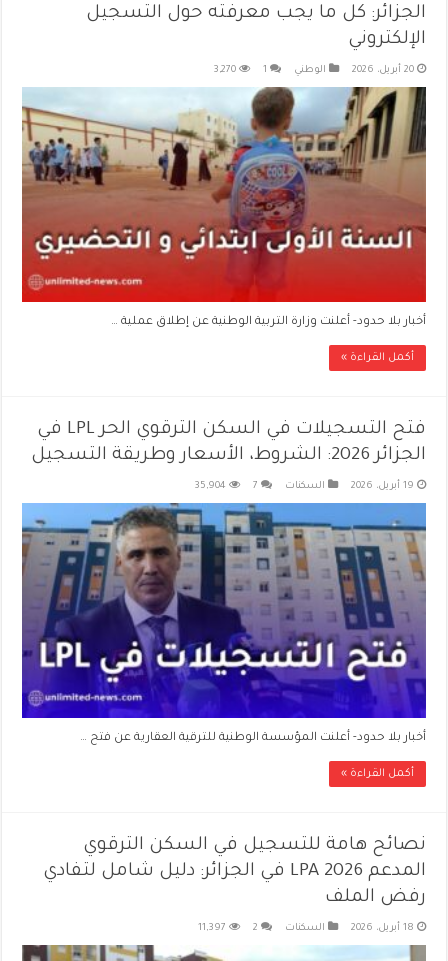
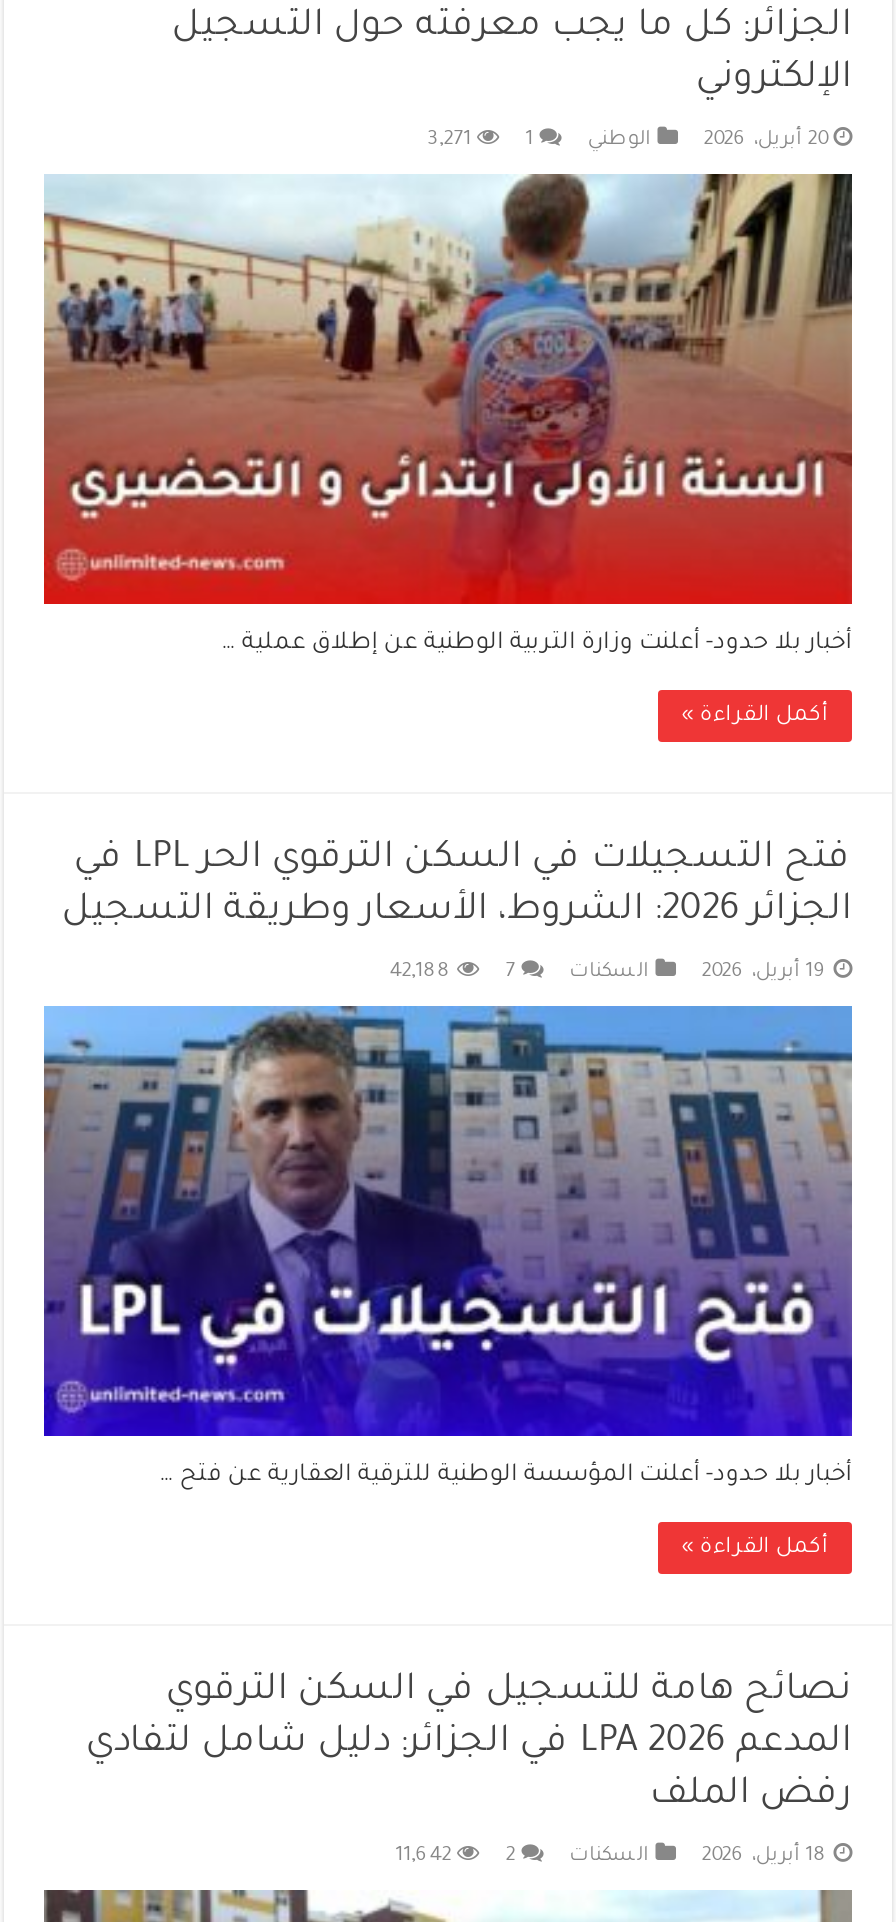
[213,65,236,76] 3,270 -> [428,131,472,153] 3,271
[194,481,226,492] 35,904 -> [390,962,452,984] 42,188
[198,923,226,934] 11,397 -> [396,1846,452,1868] 11,642

